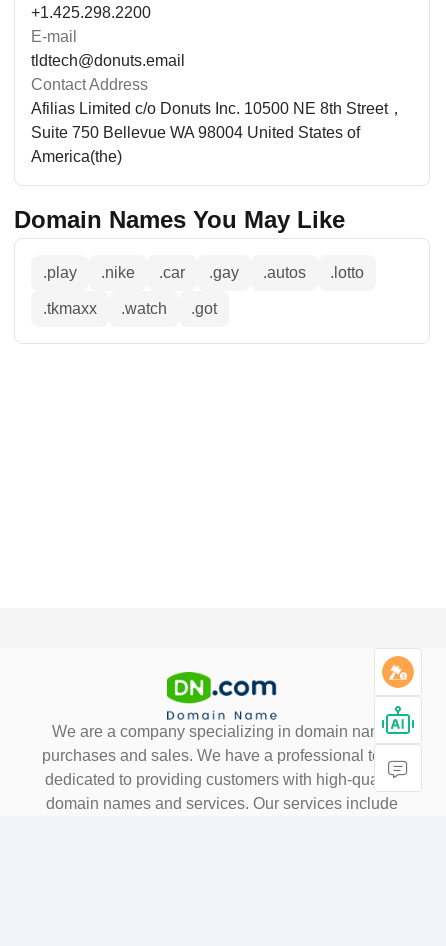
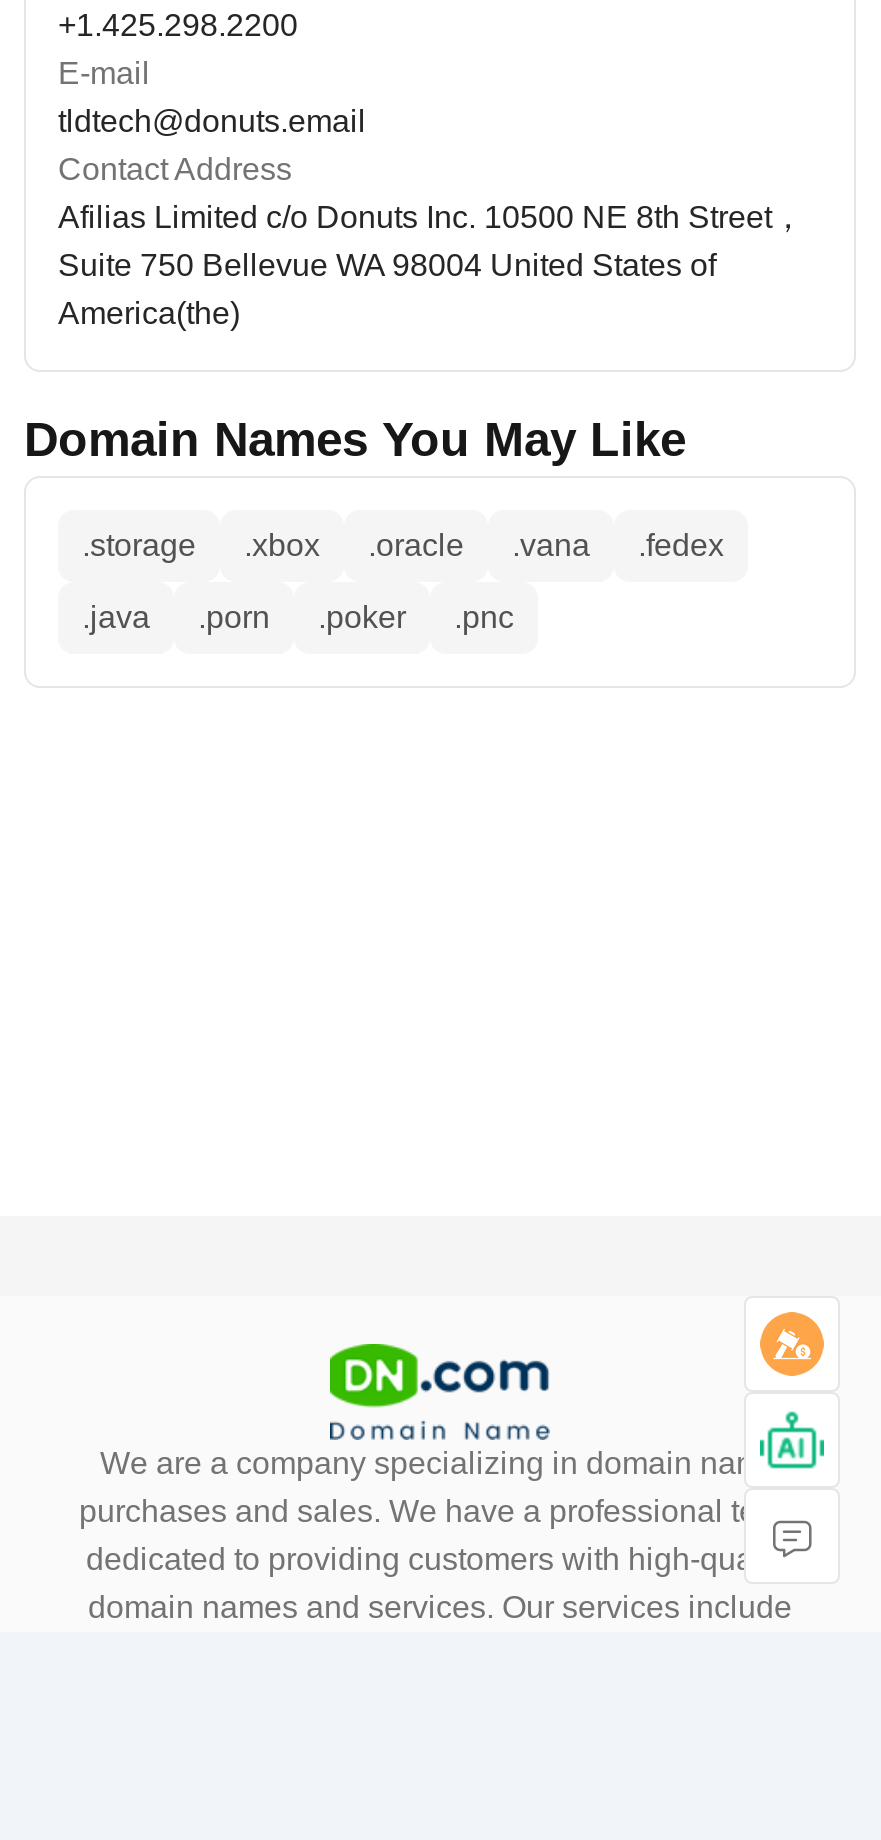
[43,264,364,281] .play | .nike | .car | .gay | .autos | .lotto -> [82,528,724,562] .storage | .xbox | .oracle | .vana | .fedex
[43,300,217,317] .tkmaxx | .watch | .got -> [82,600,514,634] .java | .porn | .poker | .pnc

